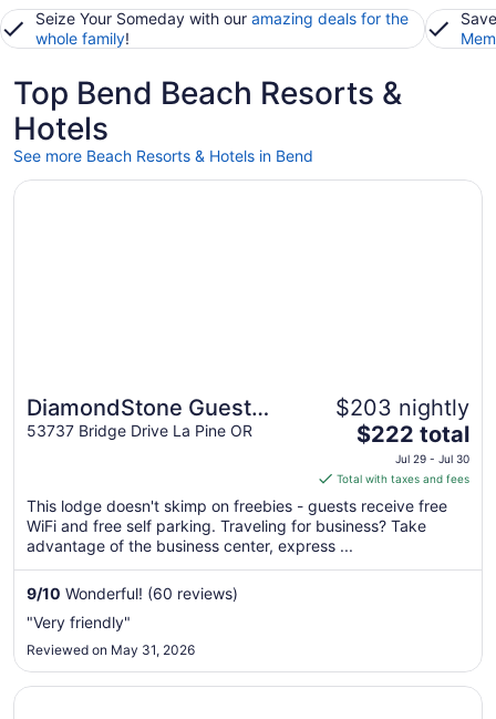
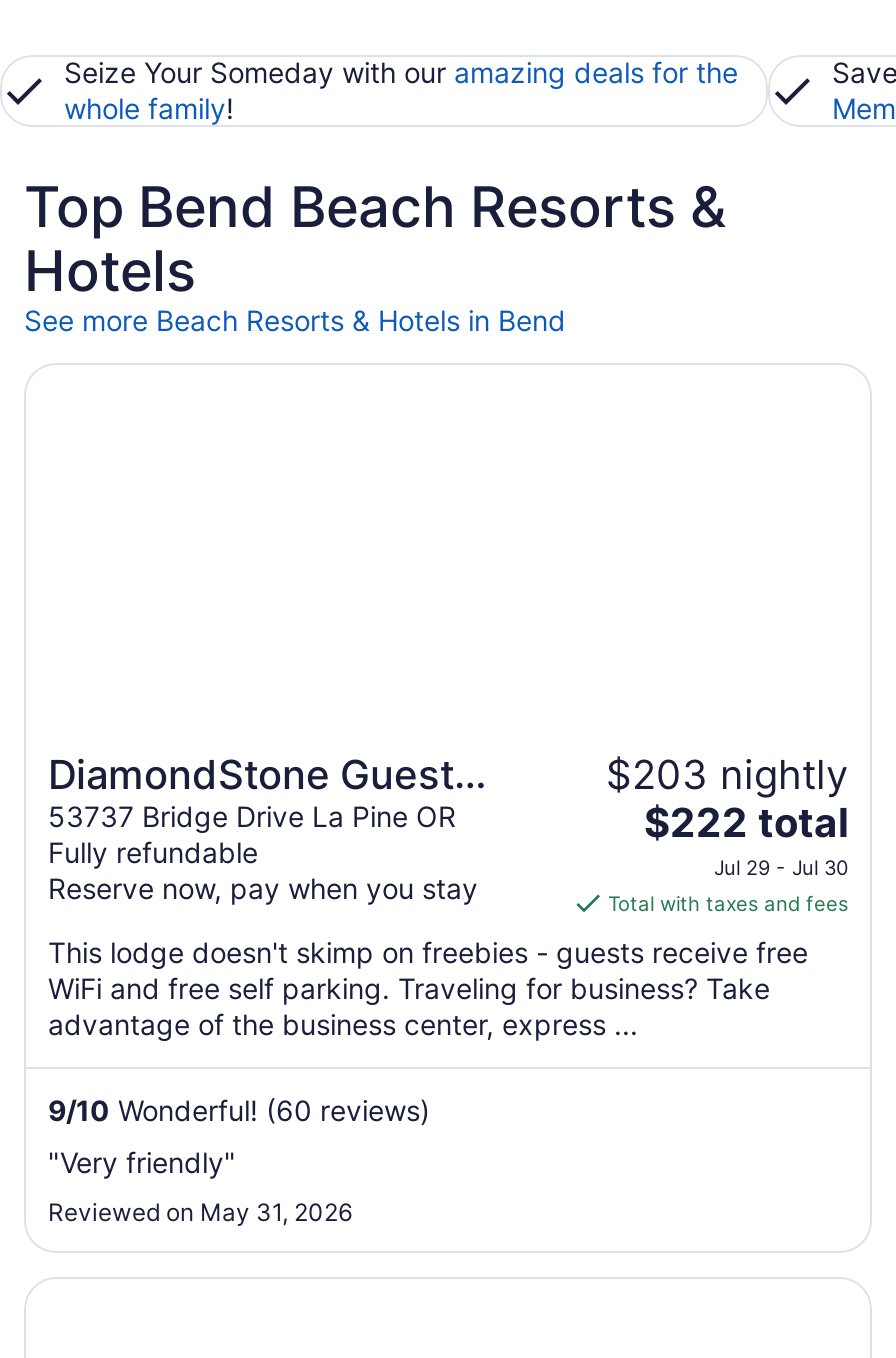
none -> [48,834,478,904] Fully refundable | Reserve now, pay when you stay

